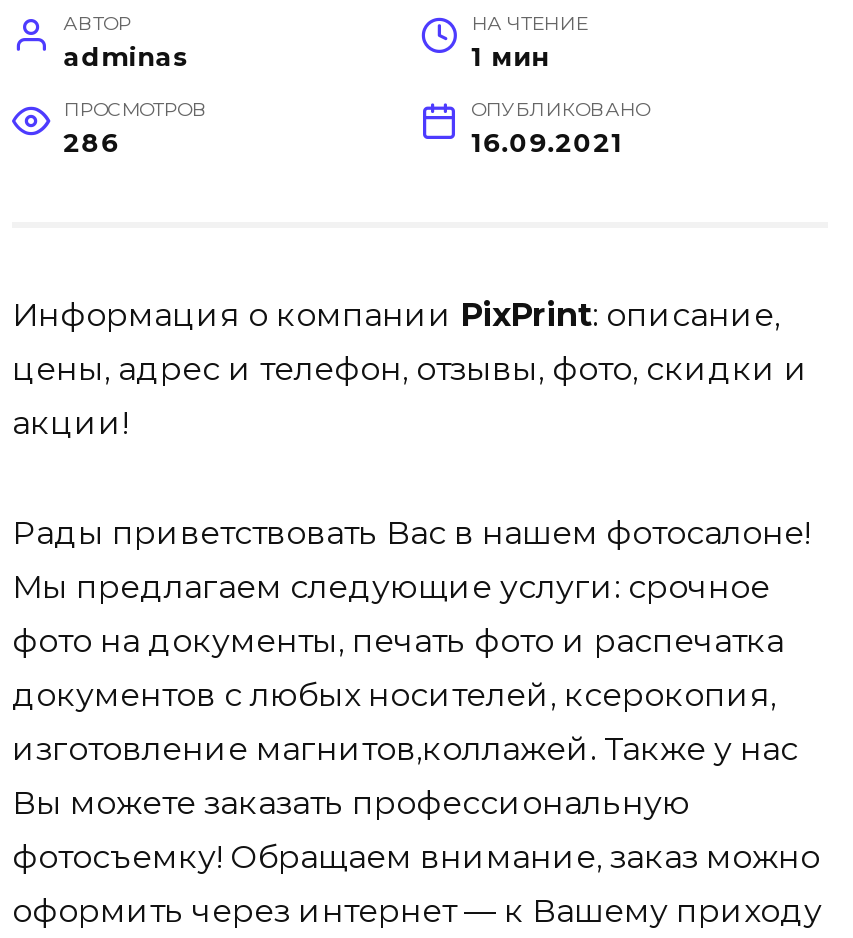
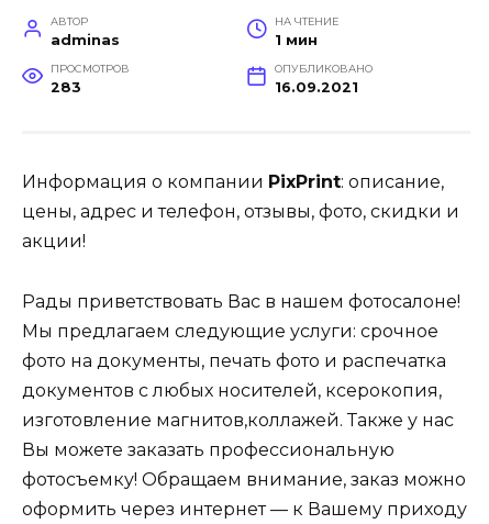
[63,129,119,159] 286 -> [50,80,81,96] 283

